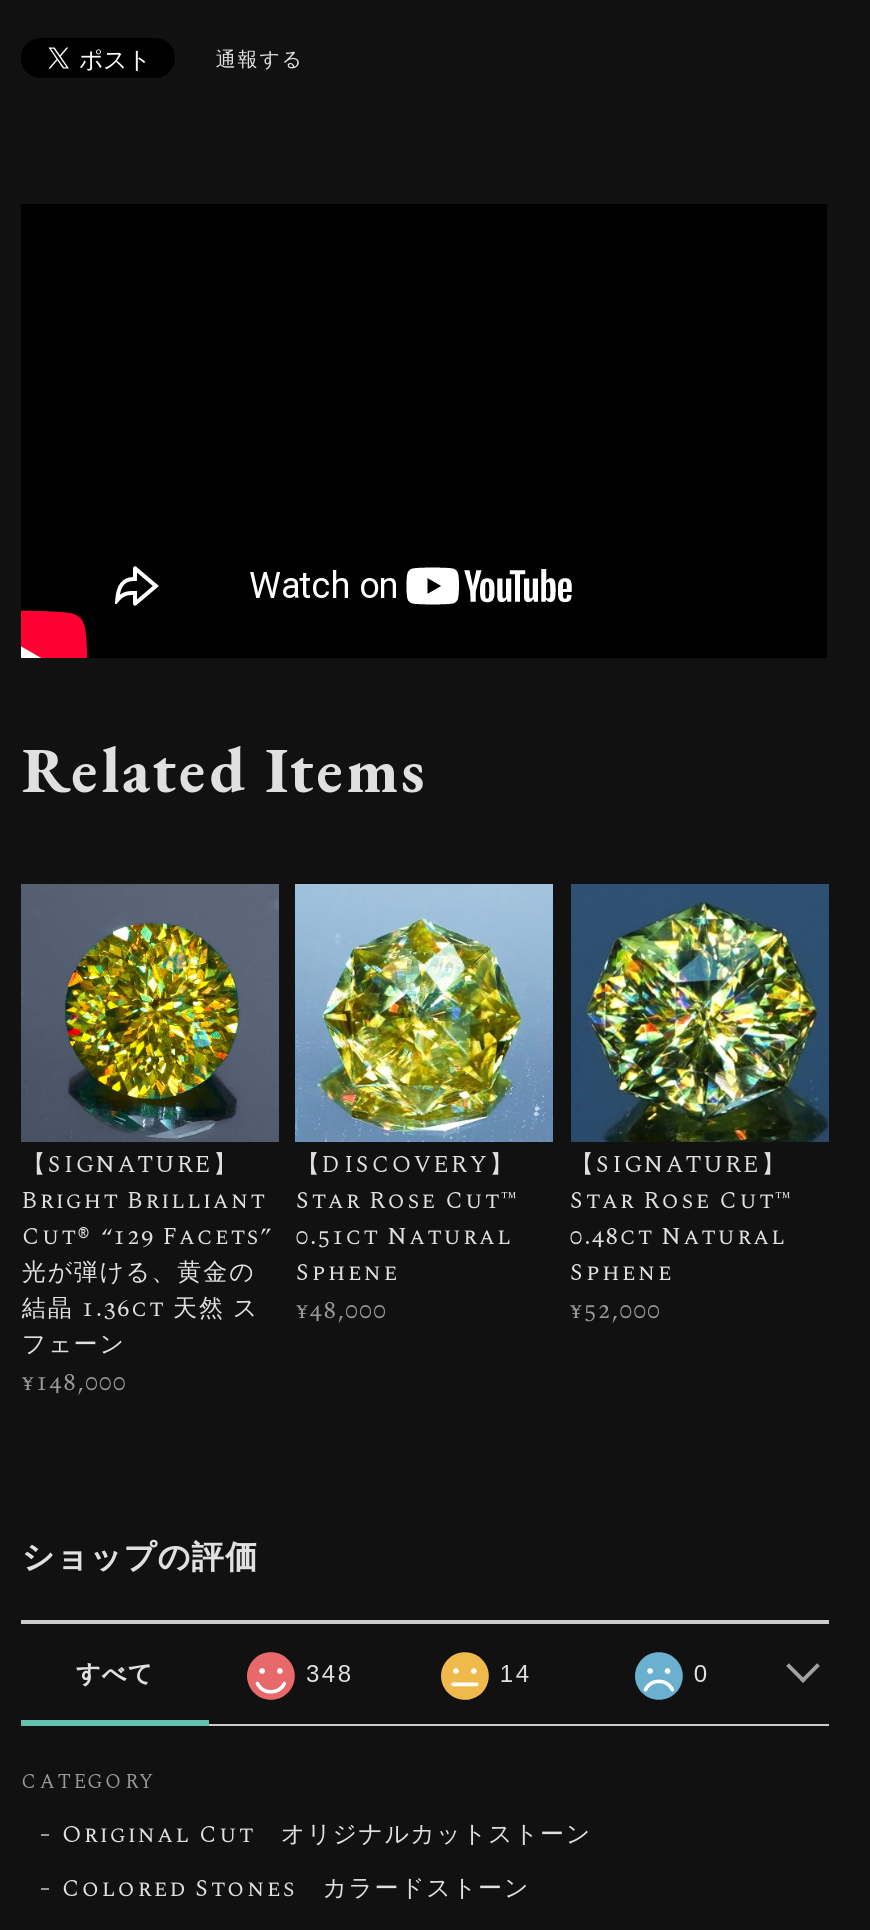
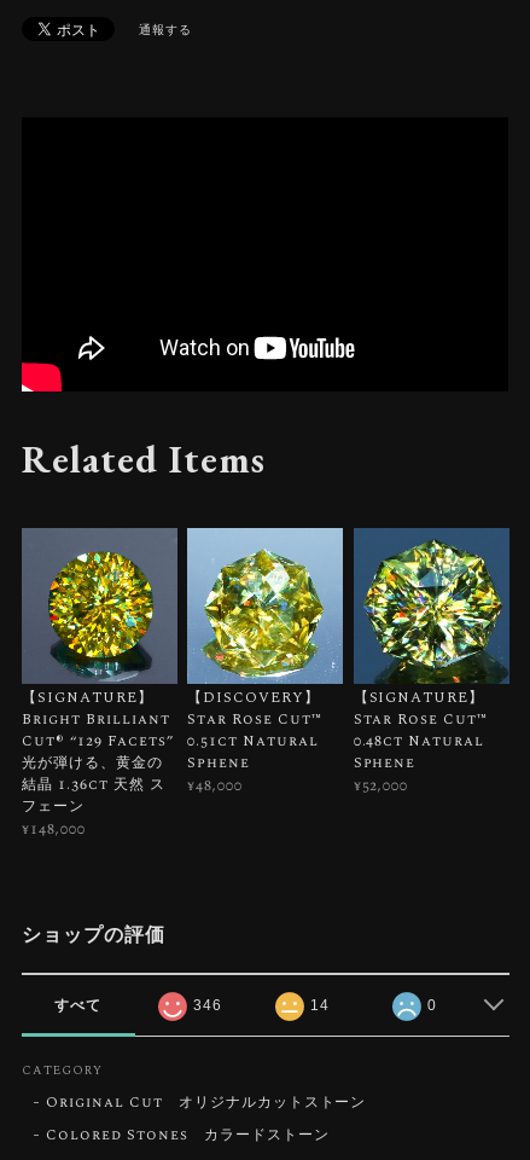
[306,1660,354,1688] 348 -> [194,997,223,1014] 346

